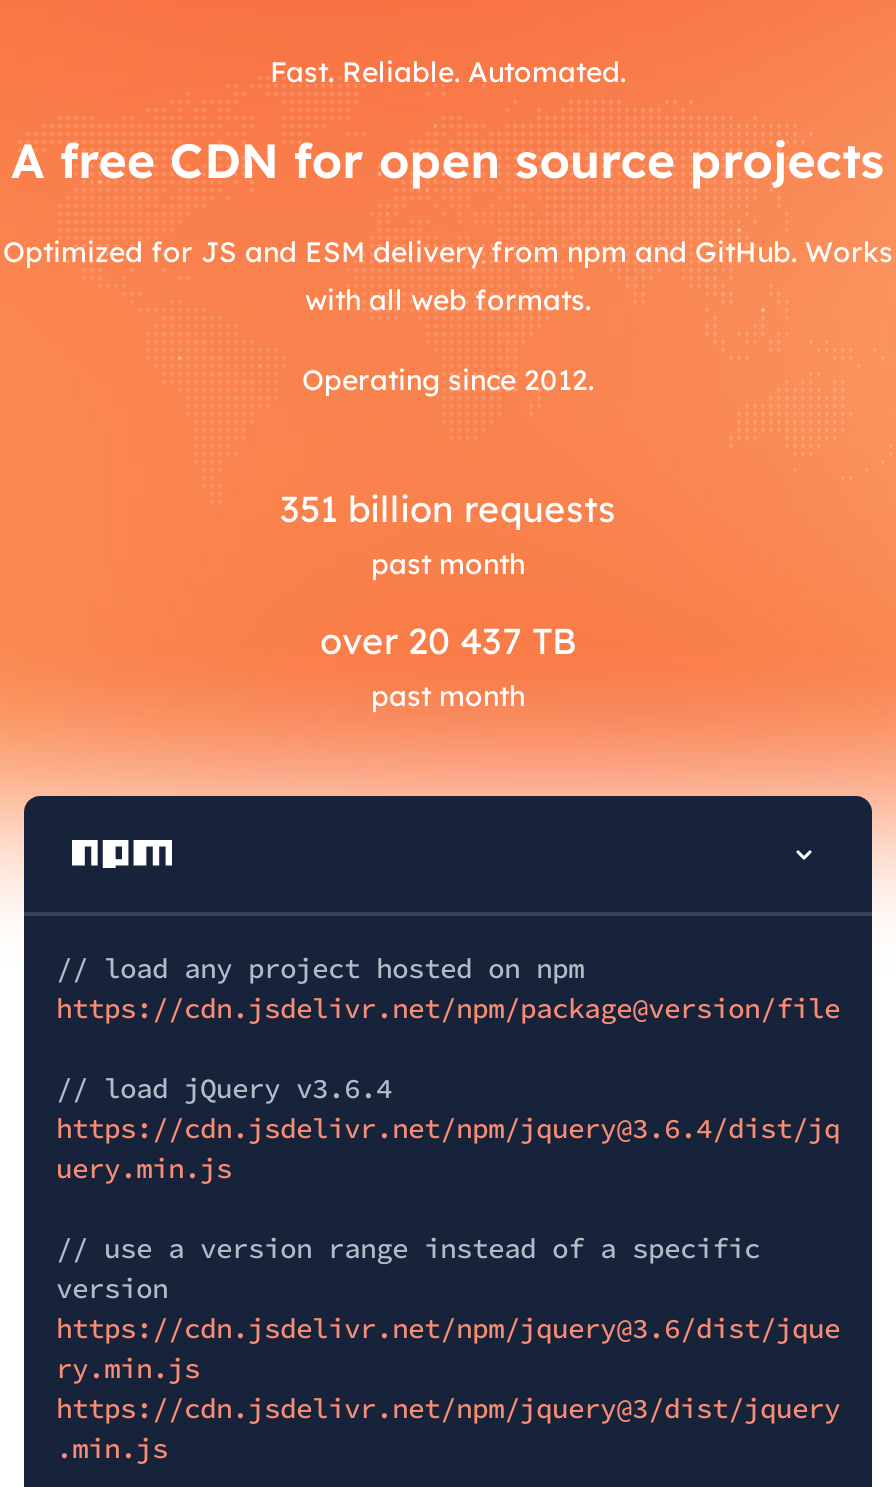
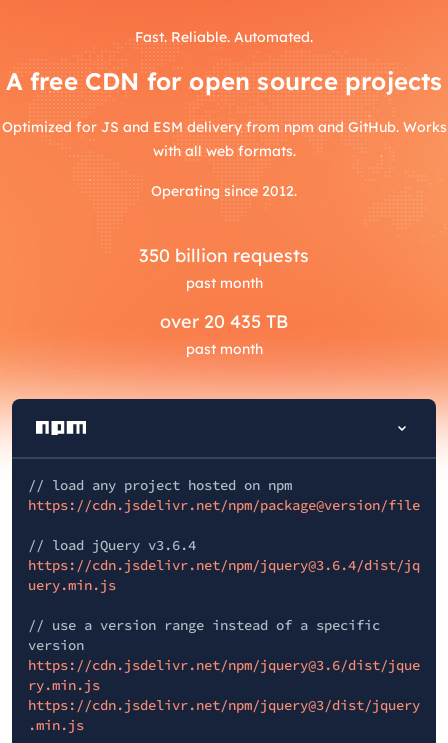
[280,486,616,532] 351 billion requests -> [139,244,309,267] 350 billion requests
[320,618,576,664] over 20 437 TB -> [160,310,288,333] over 20 435 TB

